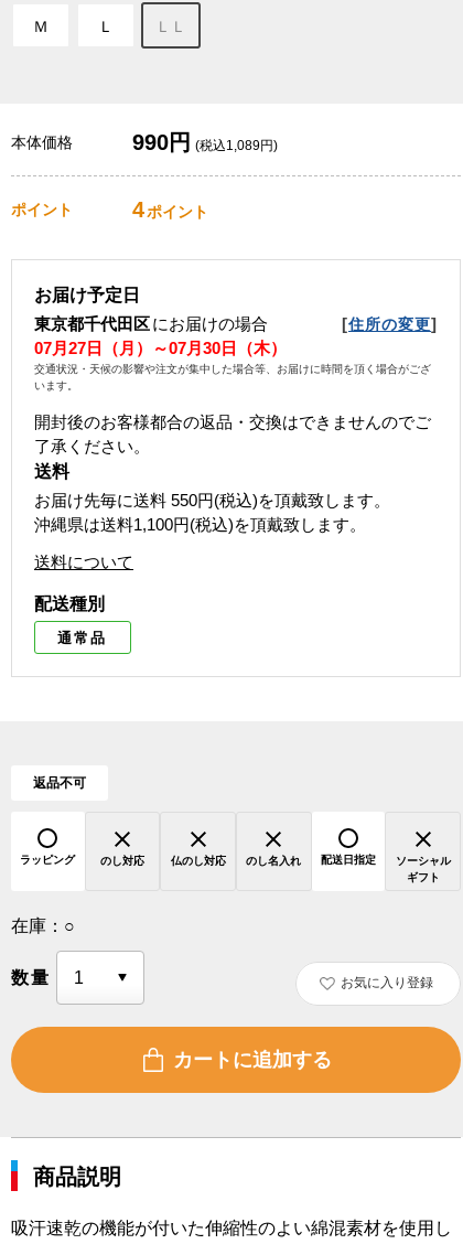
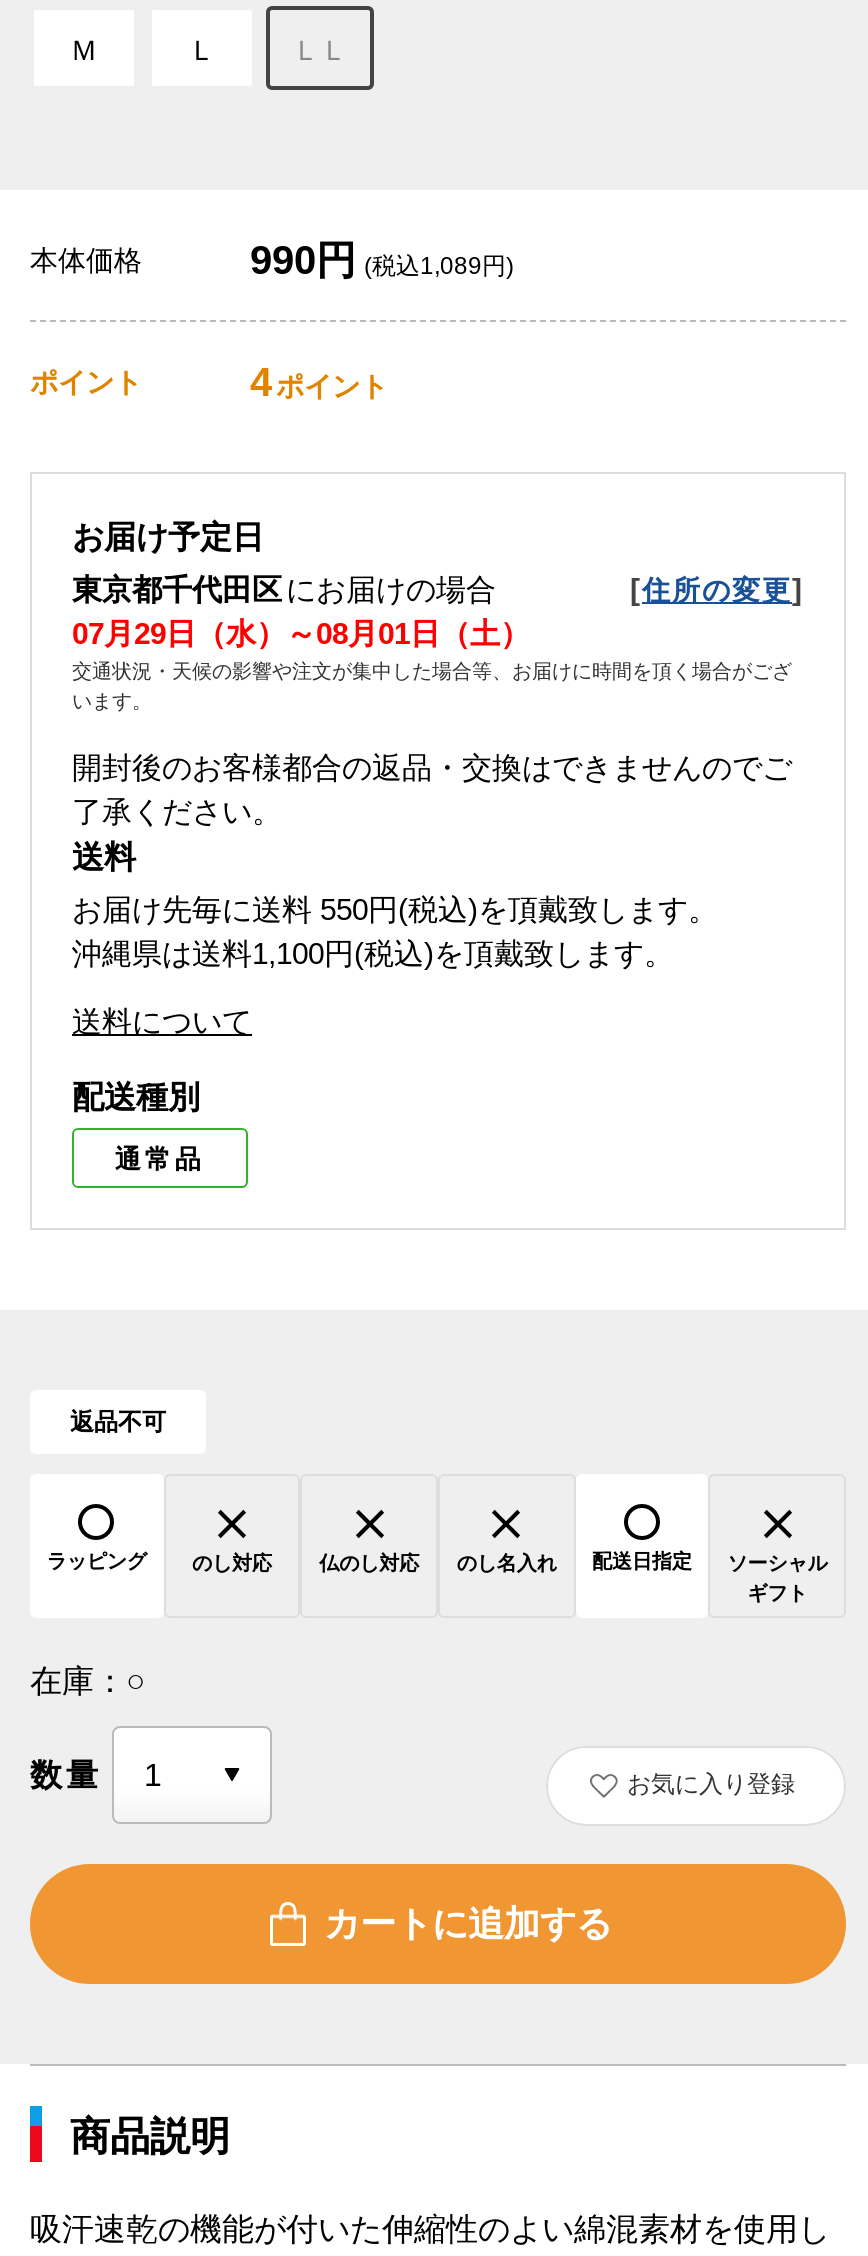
[34,339,287,358] 07月27日（月）～07月30日（木） -> [72,617,530,651] 07月29日（水）～08月01日（土）

